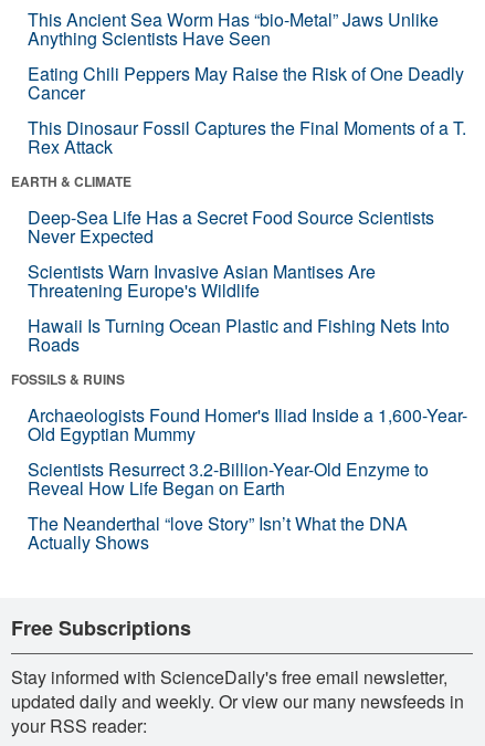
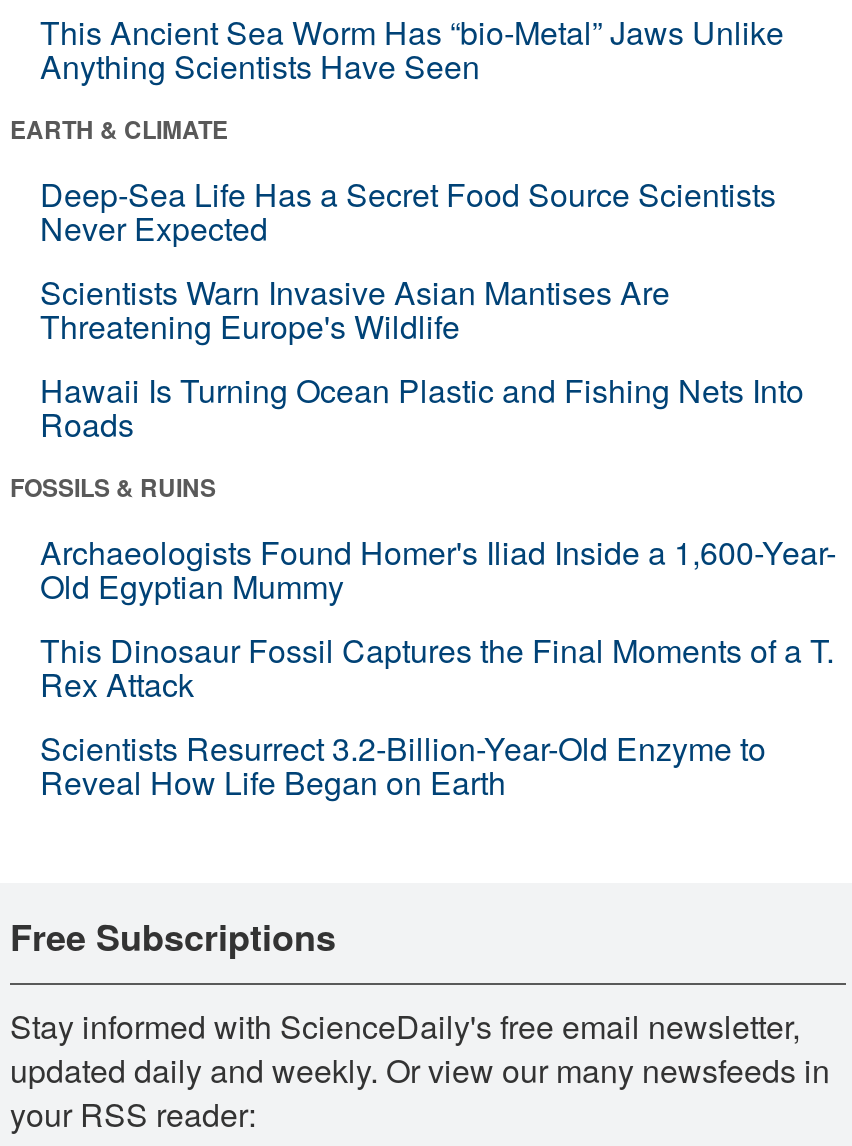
[28,61,464,105] Eating Chili Peppers May Raise the Risk of One Deadly | Cancer -> none
moved [28,115,466,159] -> [40,627,834,707]: This Dinosaur Fossil Captures the Final Moments of a T. | Rex Attack
[28,510,408,555] The Neanderthal “love Story” Isn’t What the DNA | Actually Shows -> none

